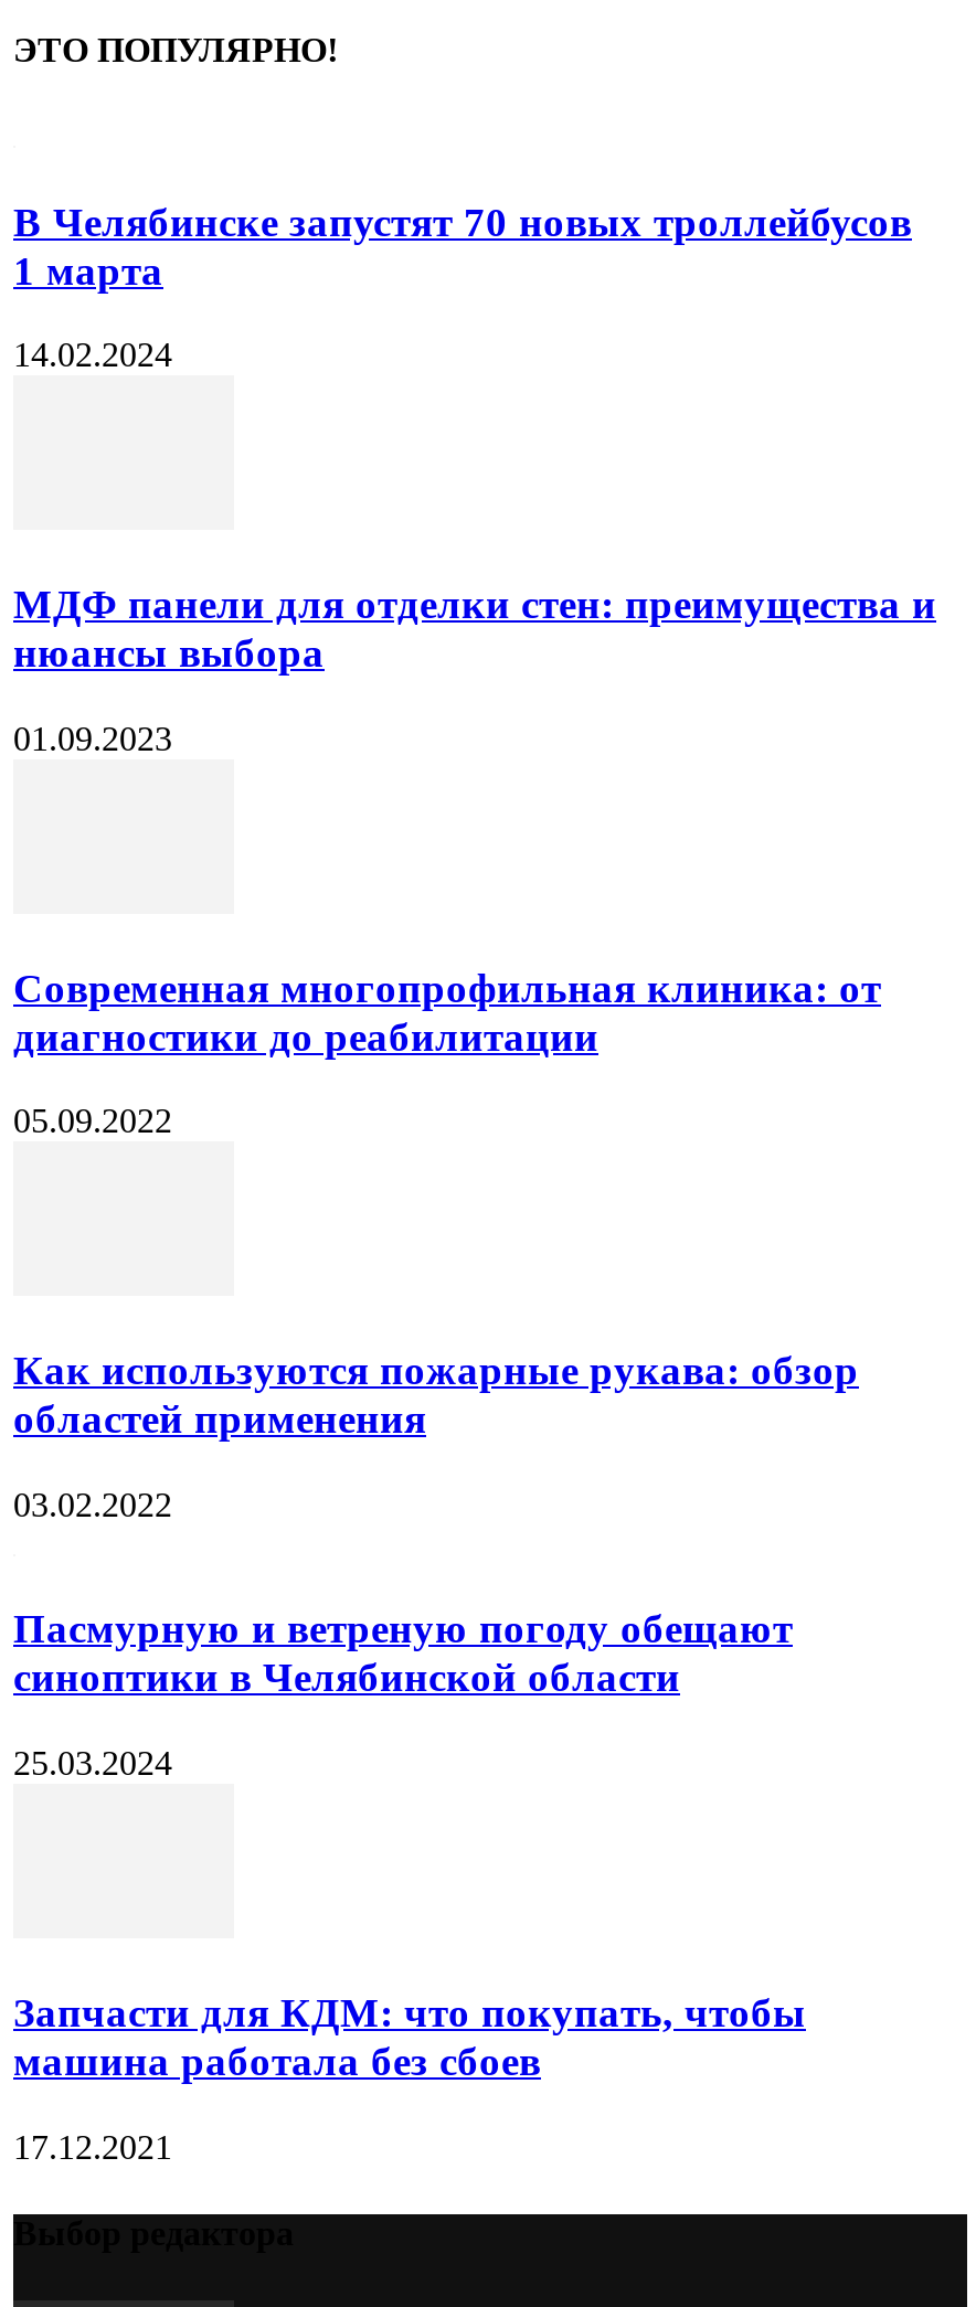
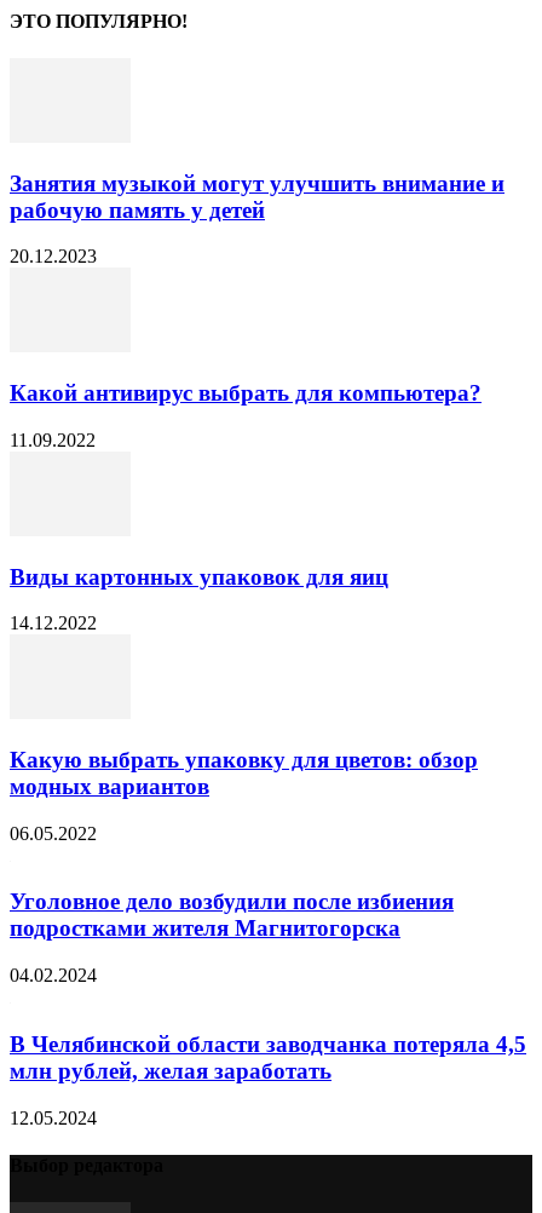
[13,198,912,293] В Челябинске запустят 70 новых троллейбусов | 1 марта -> [10,170,504,222] Занятия музыкой могут улучшить внимание и | рабочую память у детей
[13,336,172,374] 14.02.2024 -> [10,246,97,267] 20.12.2023
[13,581,936,676] МДФ панели для отделки стен: преимущества и | нюансы выбора -> [10,380,482,406] Какой антивирус выбрать для компьютера?
[13,719,172,757] 01.09.2023 -> [10,430,96,450] 11.09.2022
[13,964,881,1059] Современная многопрофильная клиника: от | диагностики до реабилитации -> [10,564,388,589] Виды картонных упаковок для яиц
[13,1102,172,1140] 05.09.2022 -> [10,613,97,633] 14.12.2022
[13,1347,859,1442] Как используются пожарные рукава: обзор | областей применения -> [10,747,478,799] Какую выбрать упаковку для цветов: обзор | модных вариантов
[13,1485,172,1523] 03.02.2022 -> [10,823,97,843] 06.05.2022
[13,1606,793,1701] Пасмурную и ветреную погоду обещают | синоптики в Челябинской области -> [10,889,454,941] Уголовное дело возбудили после избиения | подростками жителя Магнитогорска
[13,1744,172,1782] 25.03.2024 -> [10,965,97,986] 04.02.2024
[13,1989,806,2084] Запчасти для КДМ: что покупать, чтобы | машина работала без сбоев -> [10,1031,526,1083] В Челябинской области заводчанка потеряла 4,5 | млн рублей, желая заработать
[13,2127,172,2165] 17.12.2021 -> [10,1107,97,1128] 12.05.2024

